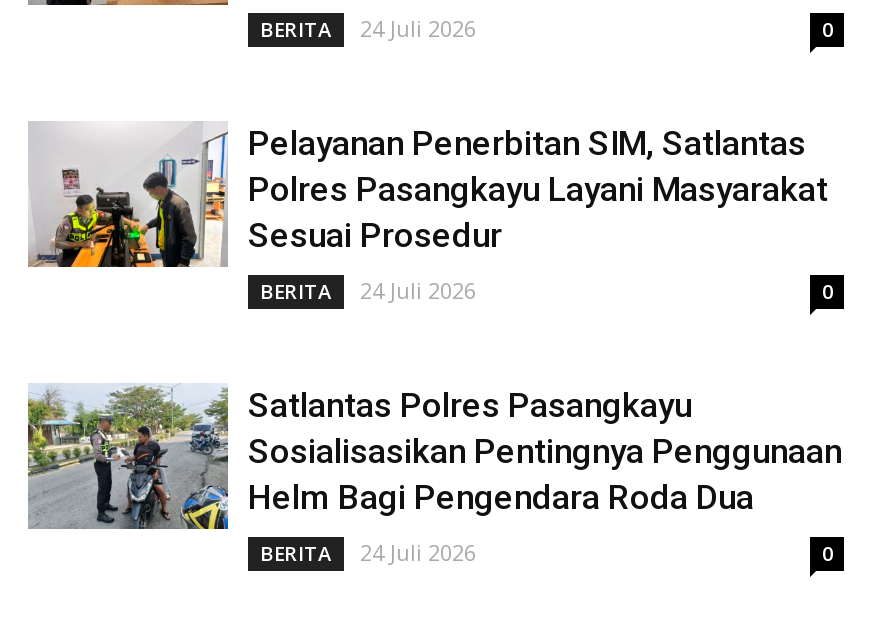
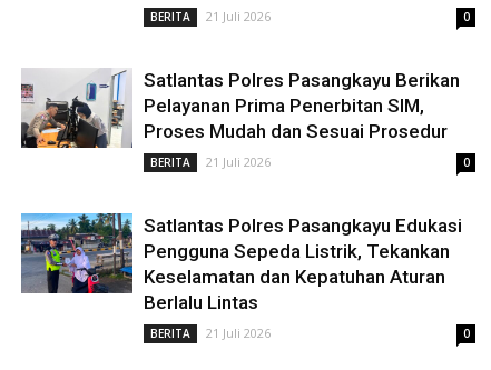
[260,14,476,44] BERITA 24 Juli 2026 -> [150,8,271,24] BERITA 21 Juli 2026
[30,124,828,270] [image] | Pelayanan Penerbitan SIM, Satlantas | Polres Pasangkayu Layani Masyarakat | Sesuai Prosedur -> [21,69,460,149] [image] | Satlantas Polres Pasangkayu Berikan | Pelayanan Prima Penerbitan SIM, | Proses Mudah dan Sesuai Prosedur
[260,276,476,306] BERITA 24 Juli 2026 -> [150,153,271,170] BERITA 21 Juli 2026
[26,384,842,530] [image] | Satlantas Polres Pasangkayu | Sosialisasikan Pentingnya Penggunaan | Helm Bagi Pengendara Roda Dua -> [20,212,462,313] [image] | Satlantas Polres Pasangkayu Edukasi | Pengguna Sepeda Listrik, Tekankan | Keselamatan dan Kepatuhan Aturan | Berlalu Lintas
[260,538,476,568] BERITA 24 Juli 2026 -> [150,324,271,341] BERITA 21 Juli 2026

